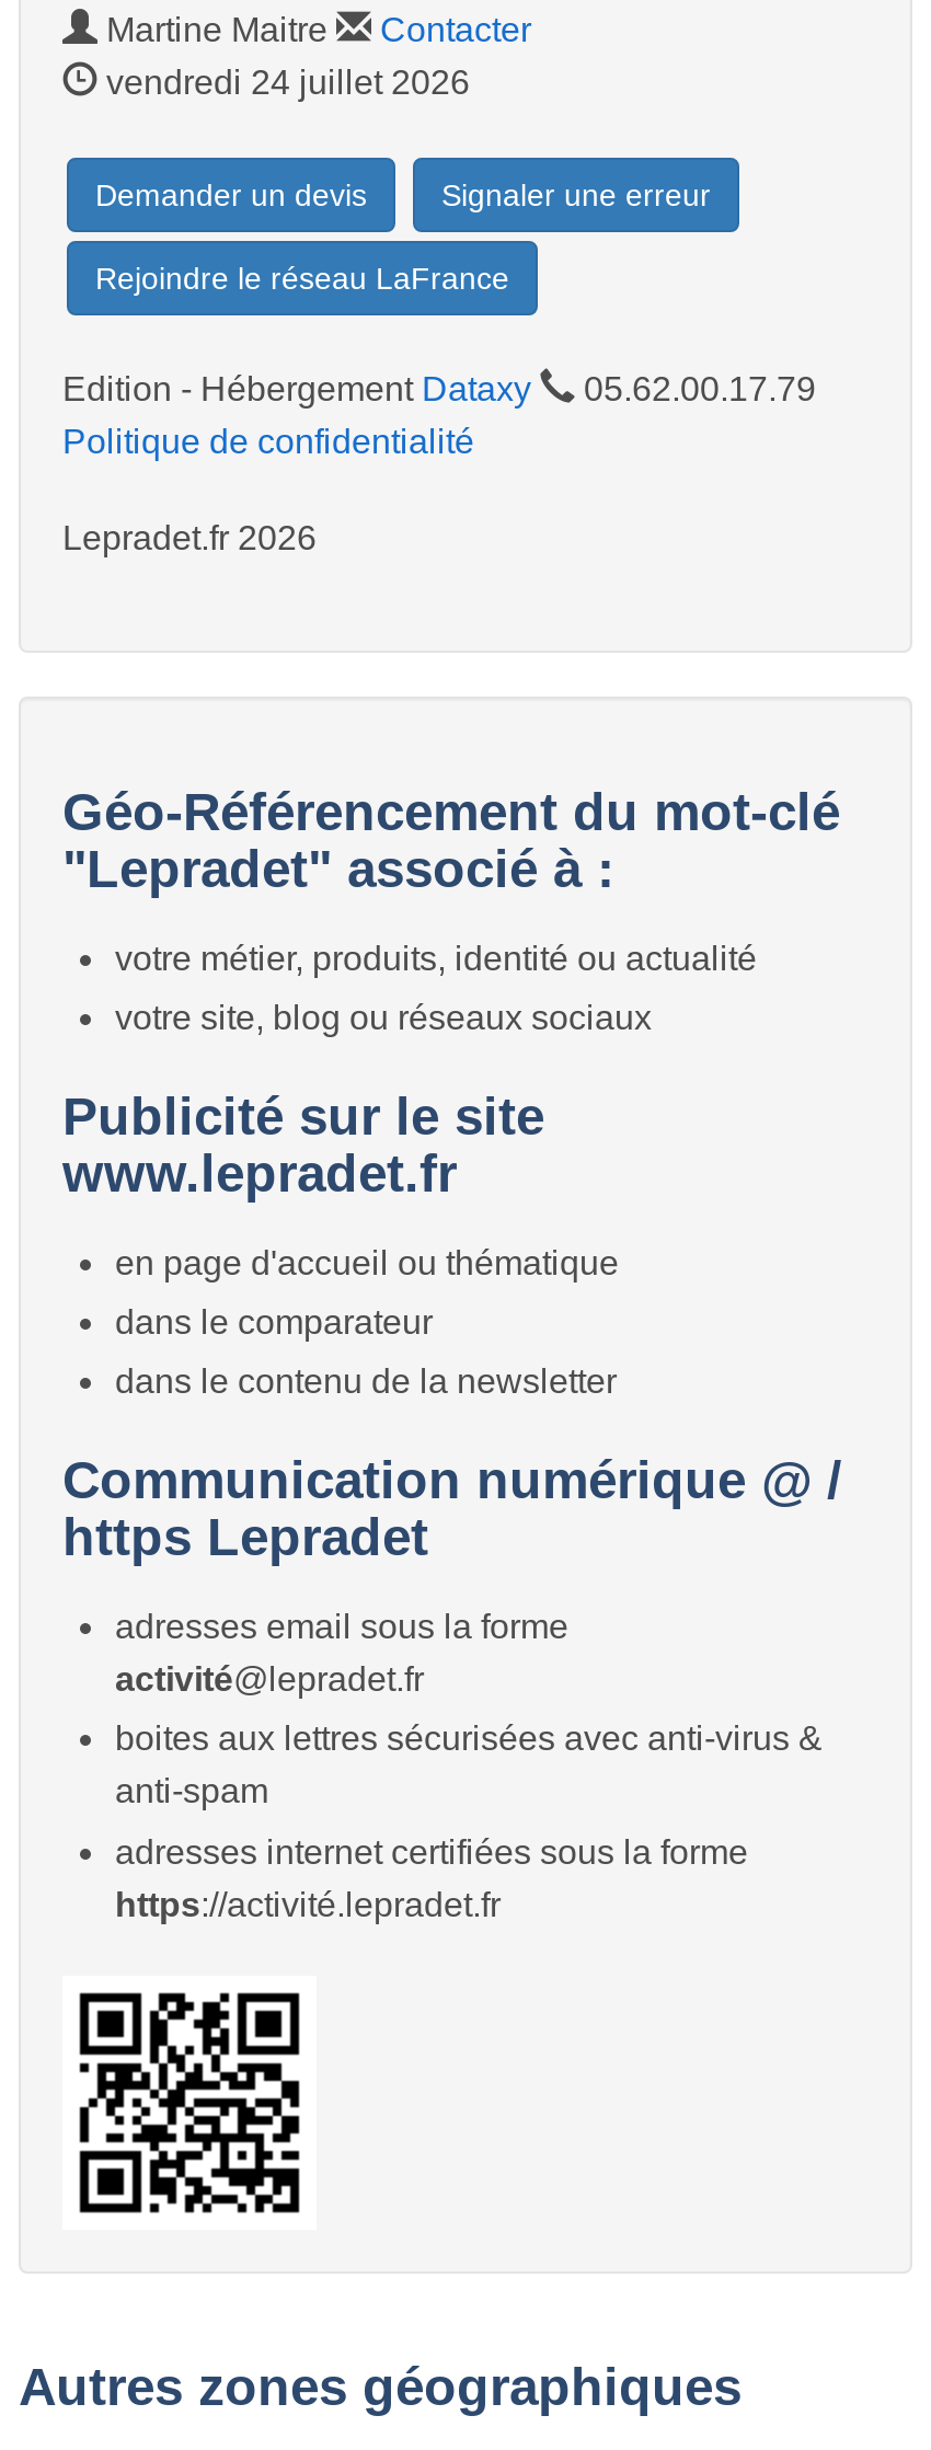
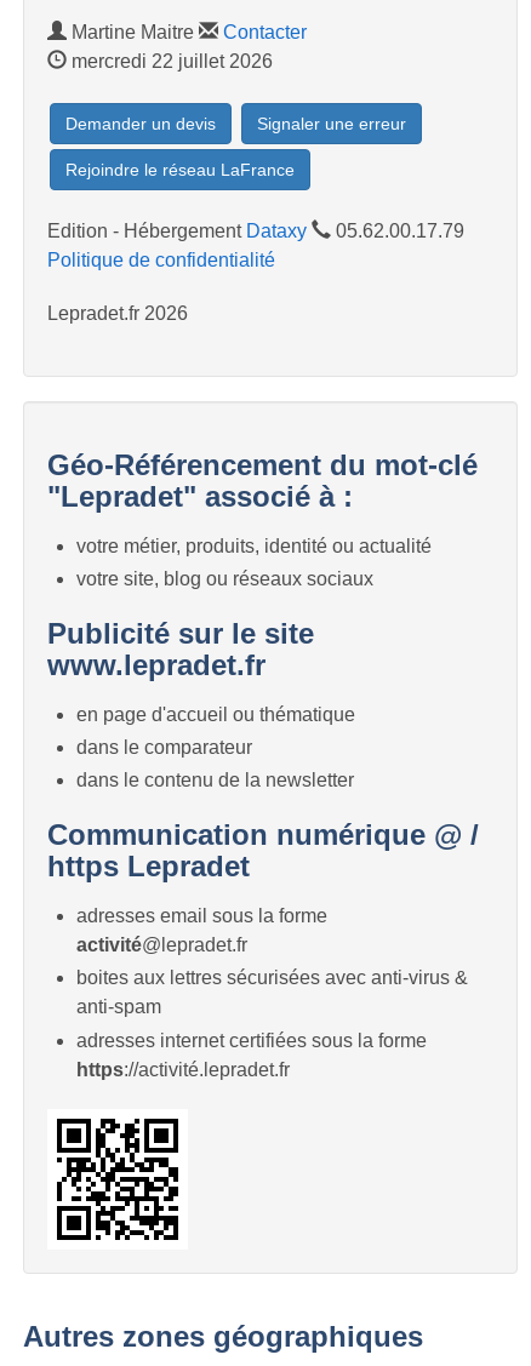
[97,63,470,100] vendredi 24 juillet 2026 -> [67,50,273,71] mercredi 22 juillet 2026

